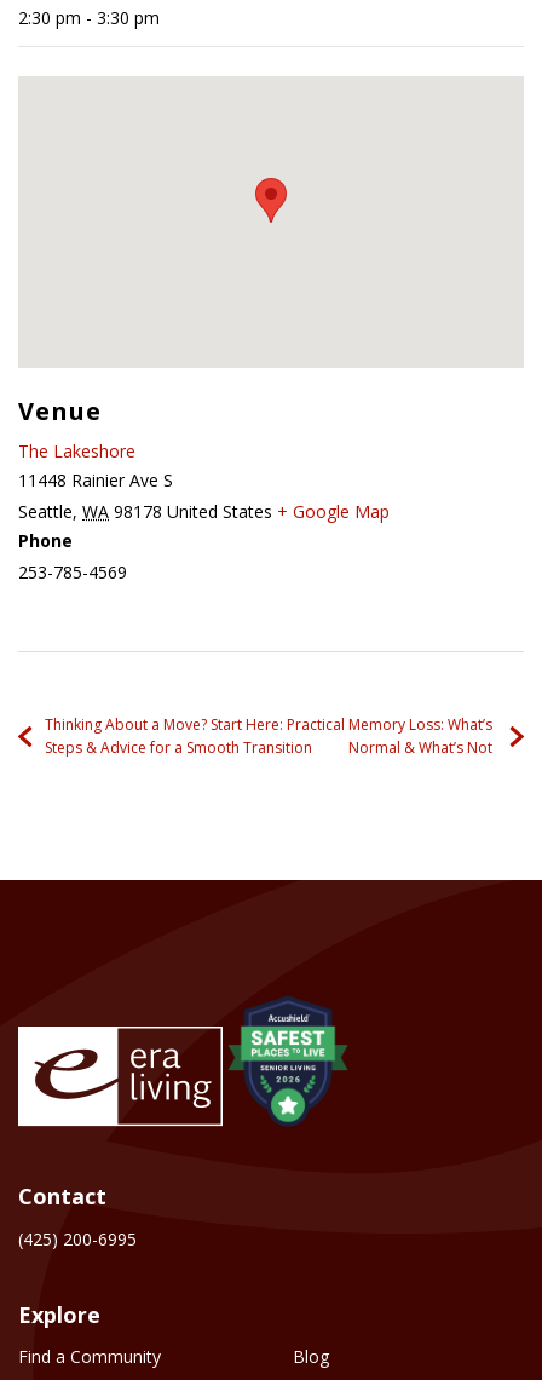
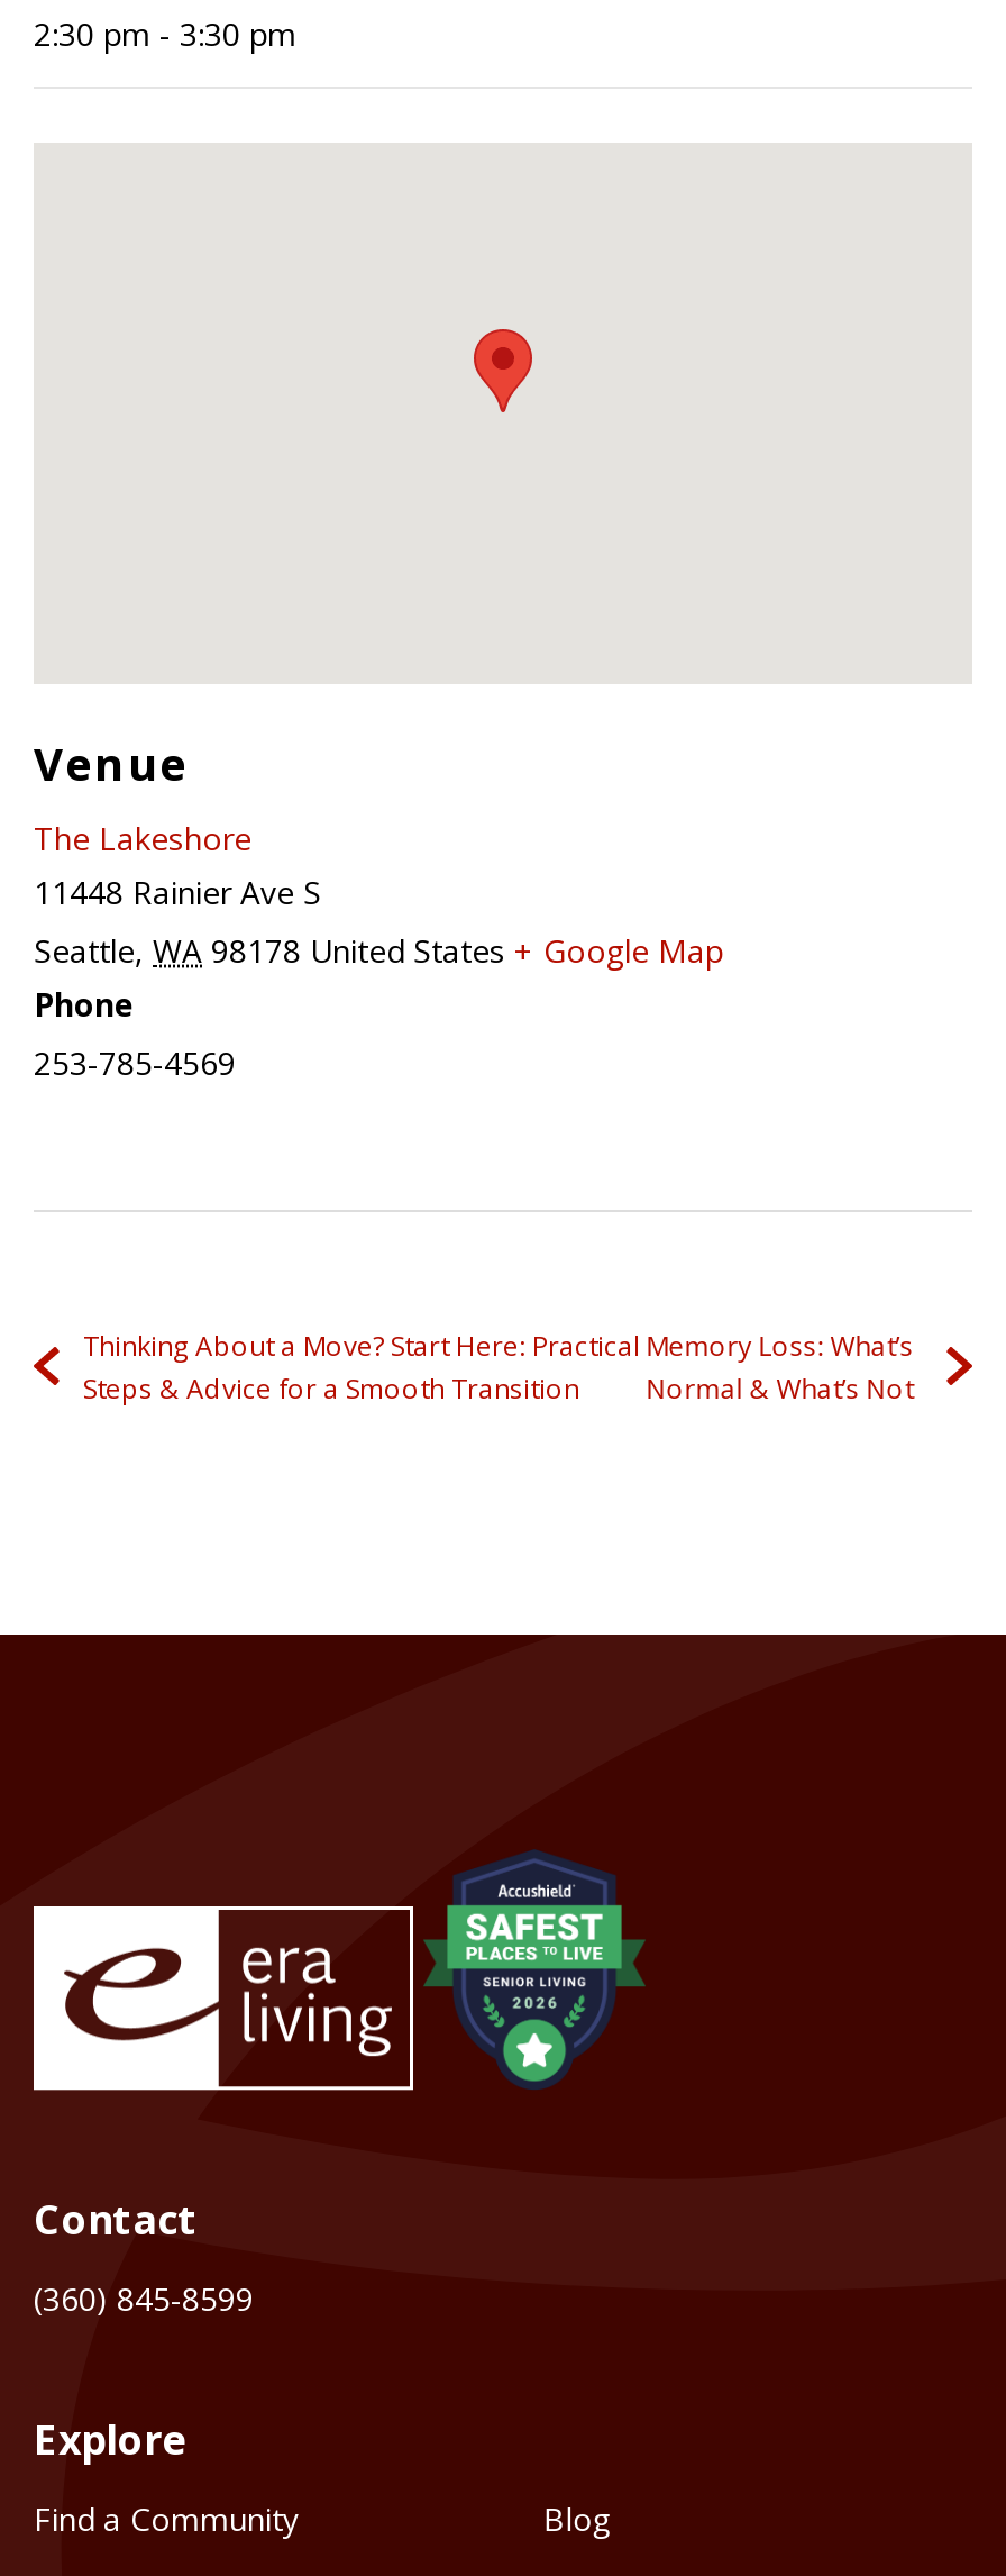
[18,1227,137,1250] (425) 200-6995 -> [34,2277,254,2320] (360) 845-8599

